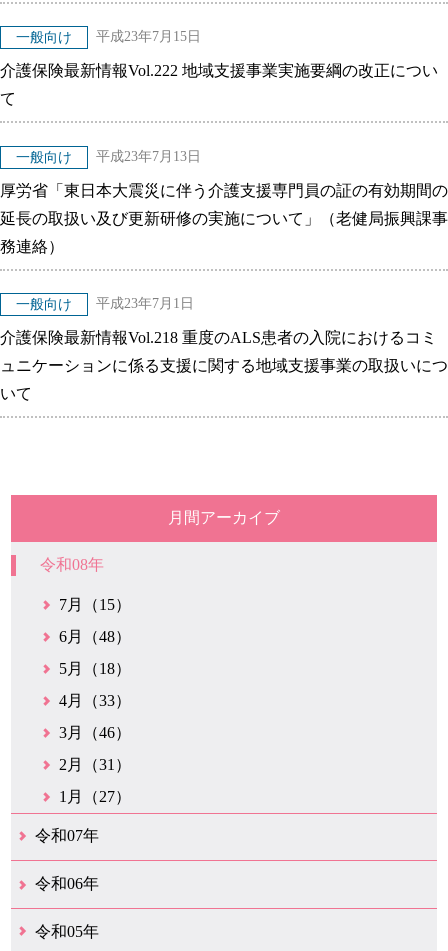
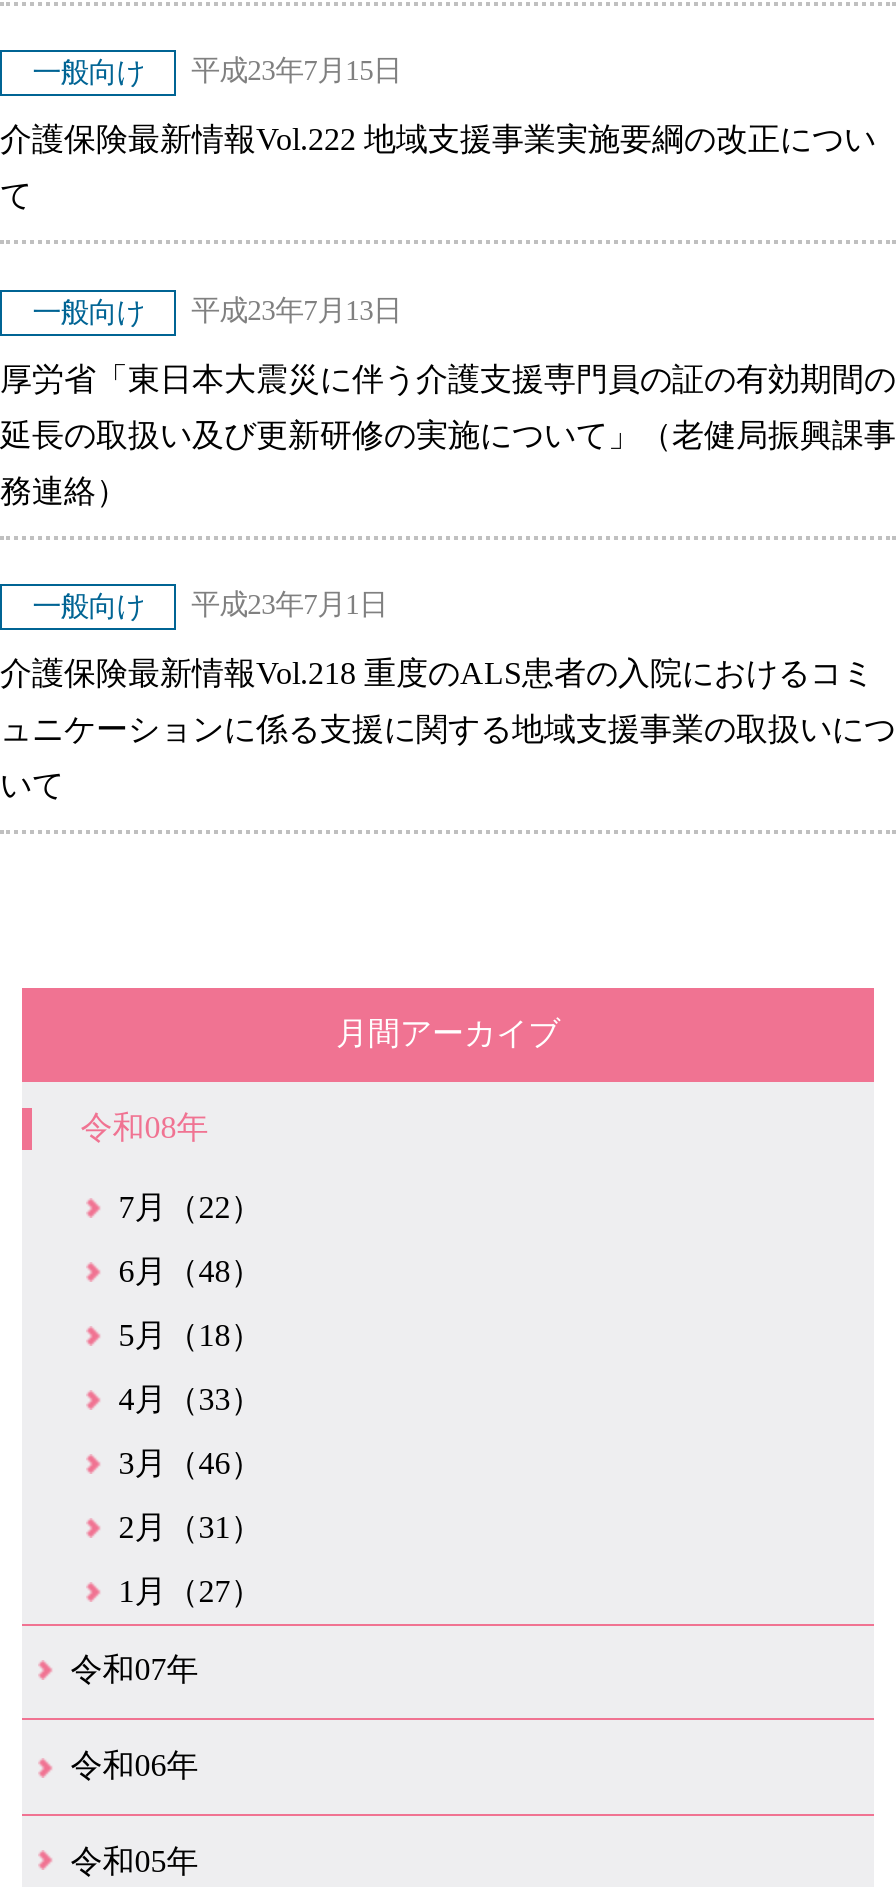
[59,596,131,613] 7月（15） -> [118,1189,262,1223] 7月（22）

